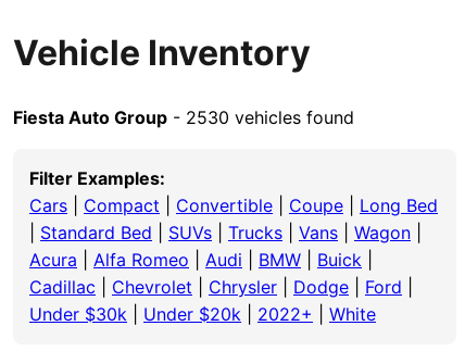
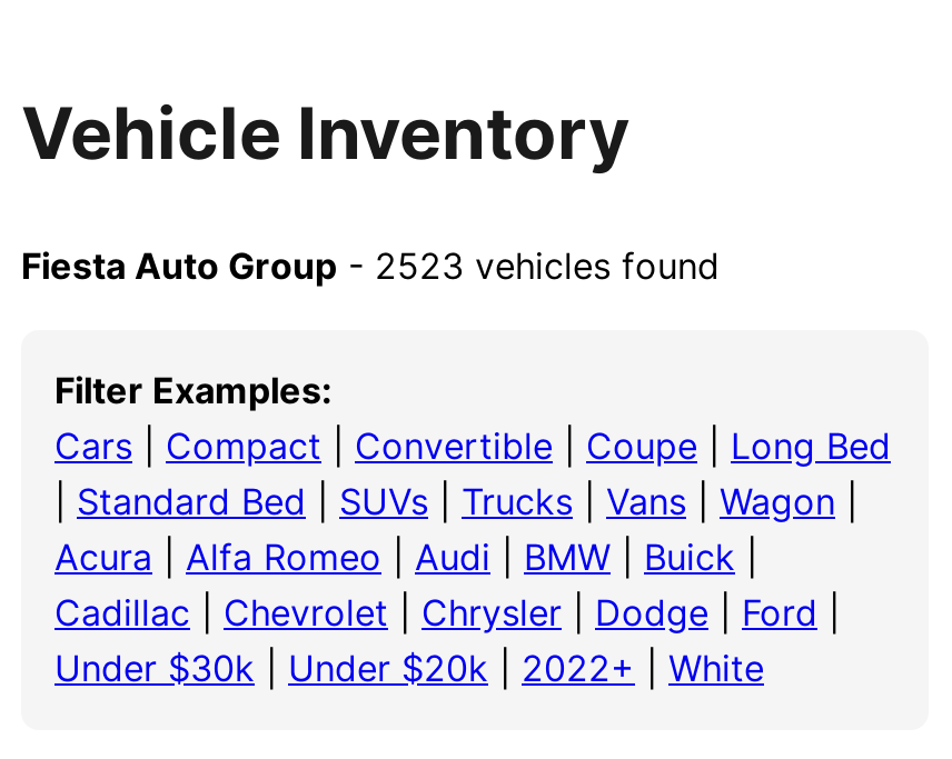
[13,106,354,128] Fiesta Auto Group - 2530 vehicles found -> [21,243,720,288] Fiesta Auto Group - 2523 vehicles found

